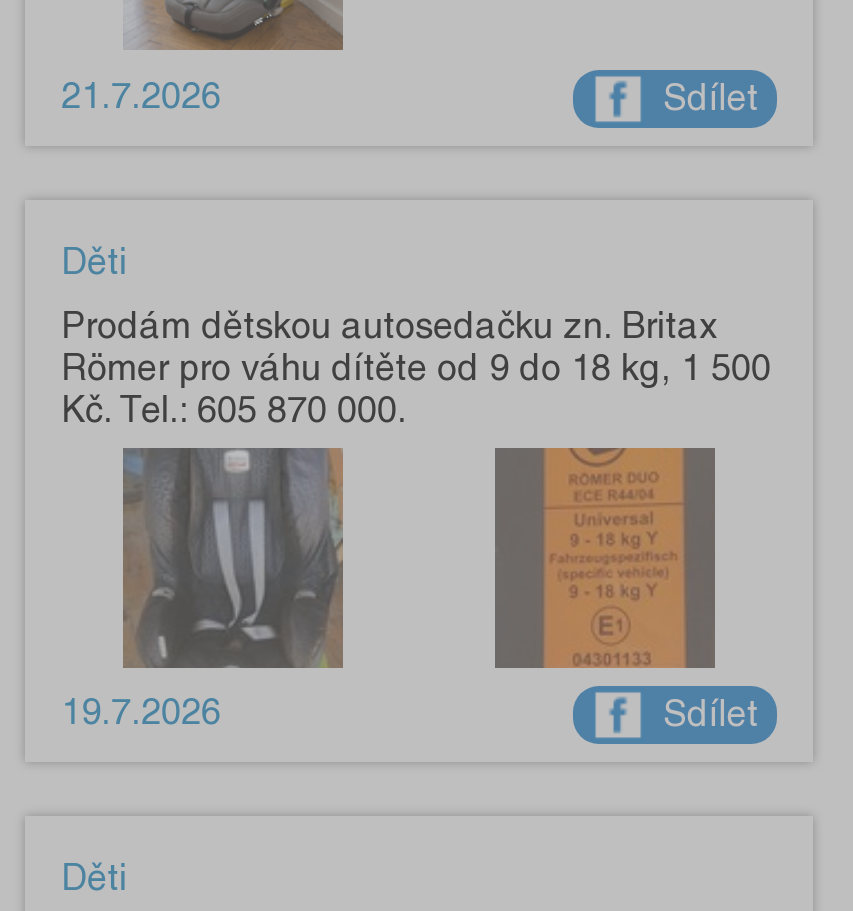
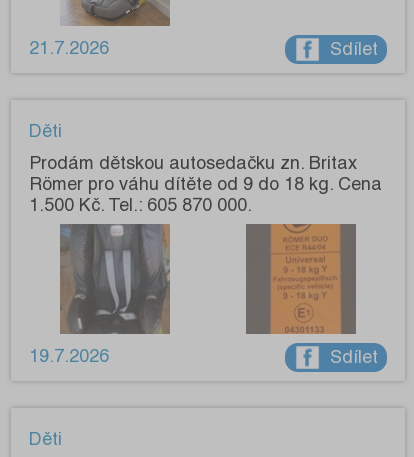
[61,346,771,430] Römer pro váhu dítěte od 9 do 18 kg, 1 500 | Kč. Tel.: 605 870 000. -> [29,173,382,215] Römer pro váhu dítěte od 9 do 18 kg. Cena | 1.500 Kč. Tel.: 605 870 000.

